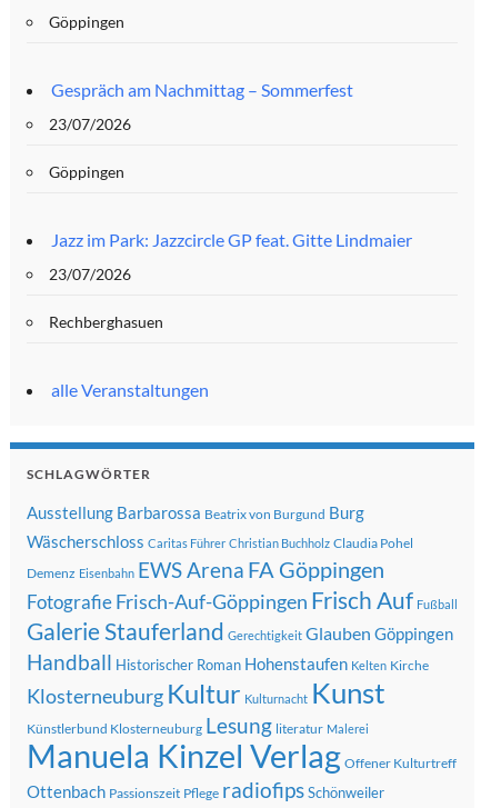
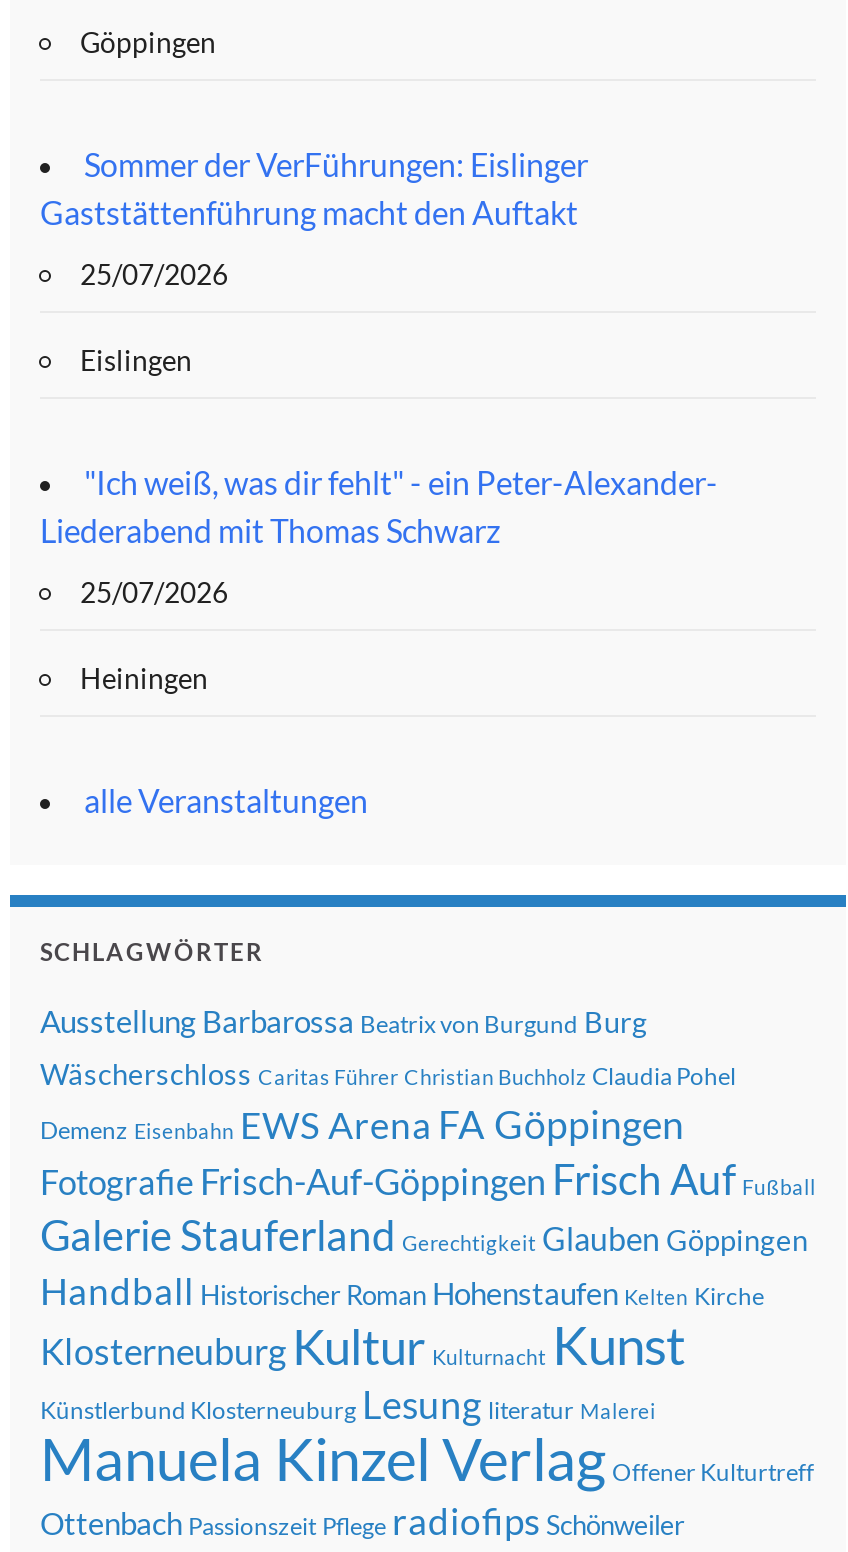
[51,79,353,100] Gespräch am Nachmittag – Sommerfest -> [40,145,588,231] Sommer der VerFührungen: Eislinger | Gaststättenführung macht den Auftakt
[49,115,131,133] 23/07/2026 -> [80,257,228,291] 25/07/2026
[49,162,124,181] Göppingen -> [80,343,192,377] Eislingen
[51,229,412,250] Jazz im Park: Jazzcircle GP feat. Gitte Lindmaier -> [40,463,718,549] "Ich weiß, was dir fehlt" - ein Peter-Alexander- | Liederabend mit Thomas Schwarz
[49,265,131,284] 23/07/2026 -> [80,575,228,609] 25/07/2026
[49,312,163,331] Rechberghasuen -> [80,661,208,695] Heiningen

